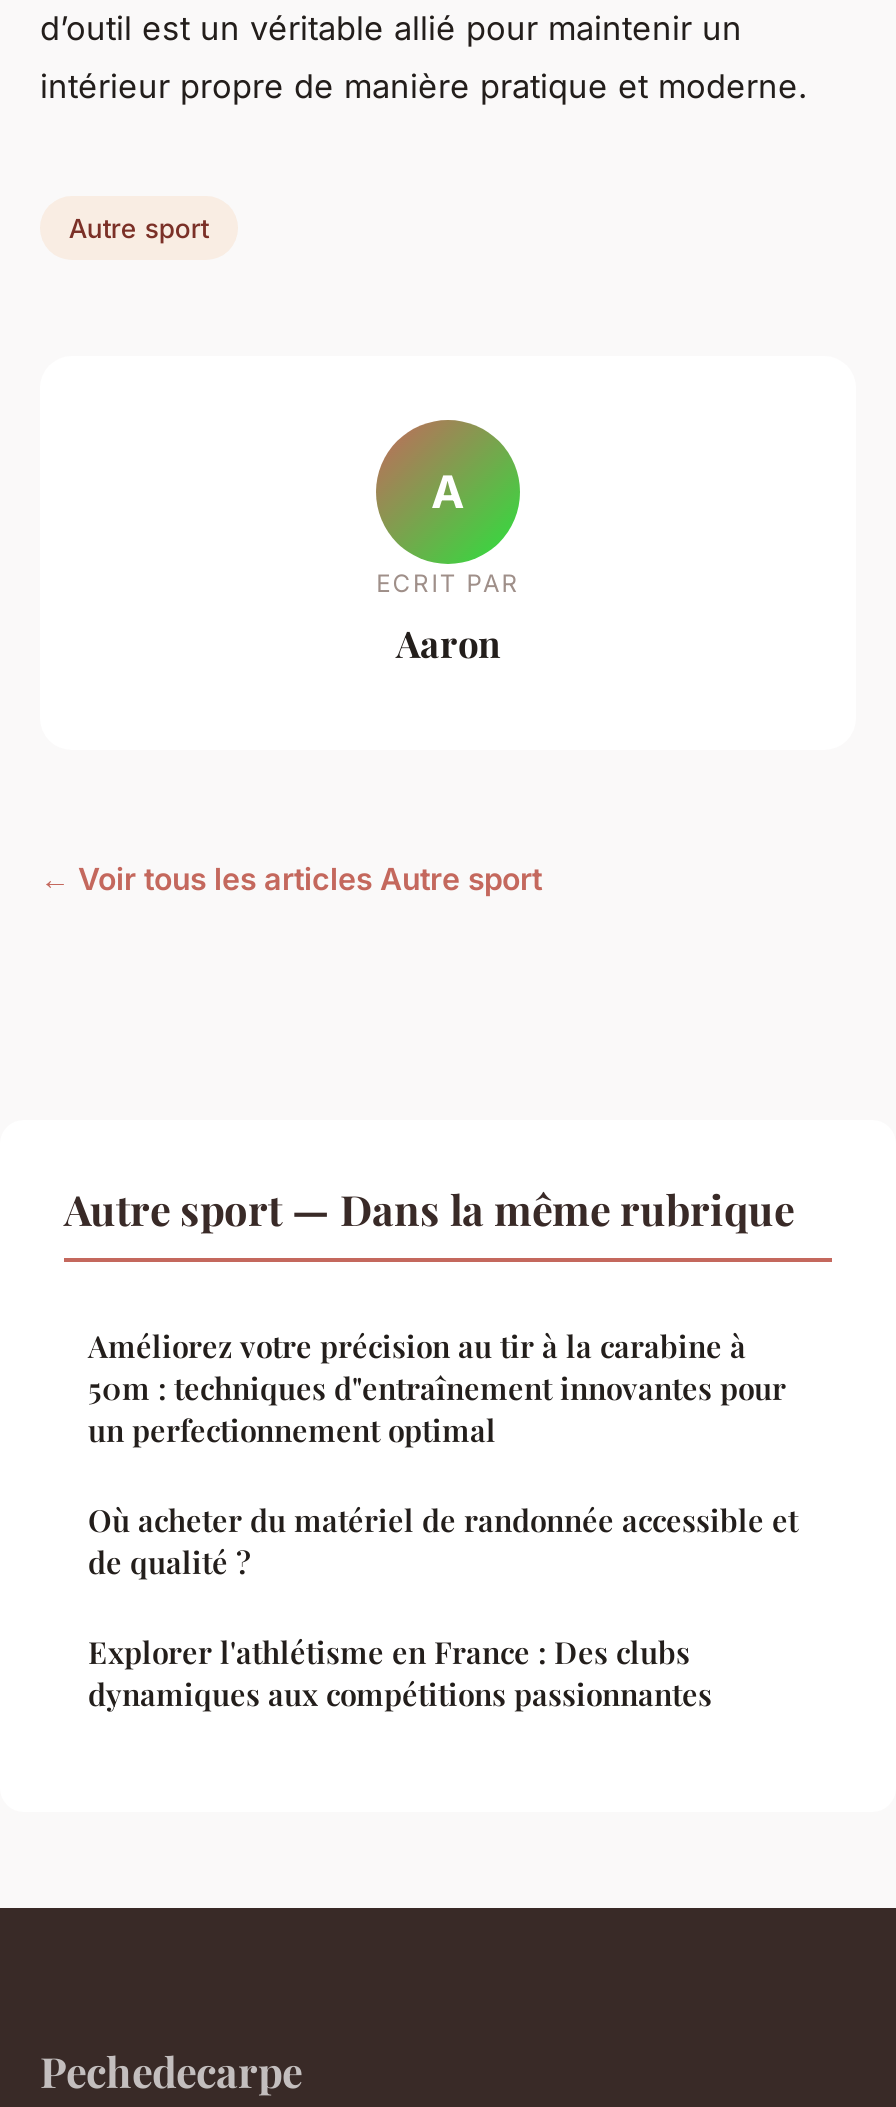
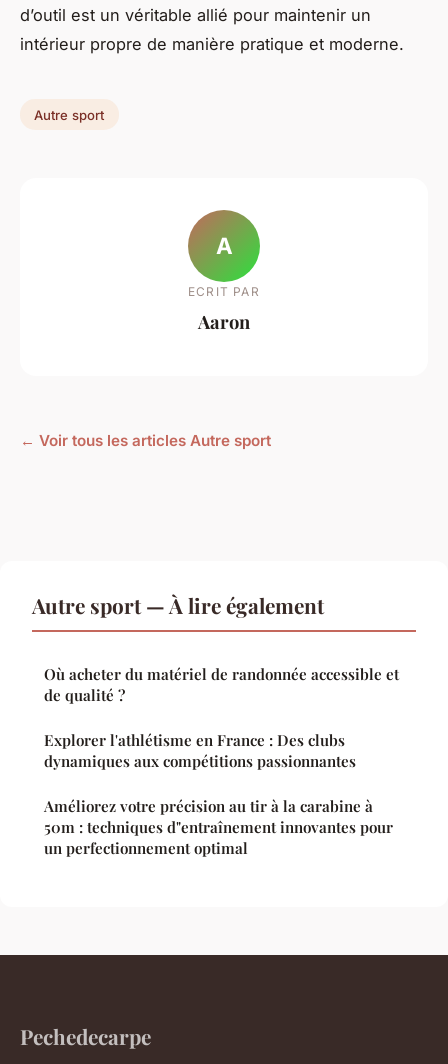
[64,1181,794,1237] Autre sport — Dans la même rubrique -> [32,591,324,619] Autre sport — À lire également
moved [88,1327,786,1451] -> [44,796,393,858]: Améliorez votre précision au tir à la carabine à | 50m : techniques d"entraînement innovantes pour | un perfectionnement optimal
moved [88,1501,798,1715] -> [44,664,399,771]: Où acheter du matériel de randonnée accessible et | de qualité ? | Explorer l'athlétisme en France : Des clubs | dynamiques aux compétitions passionnantes

